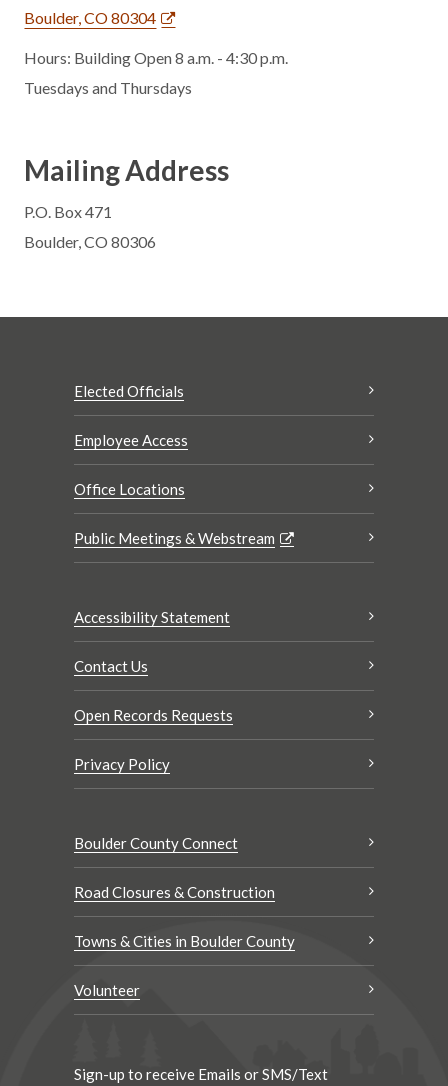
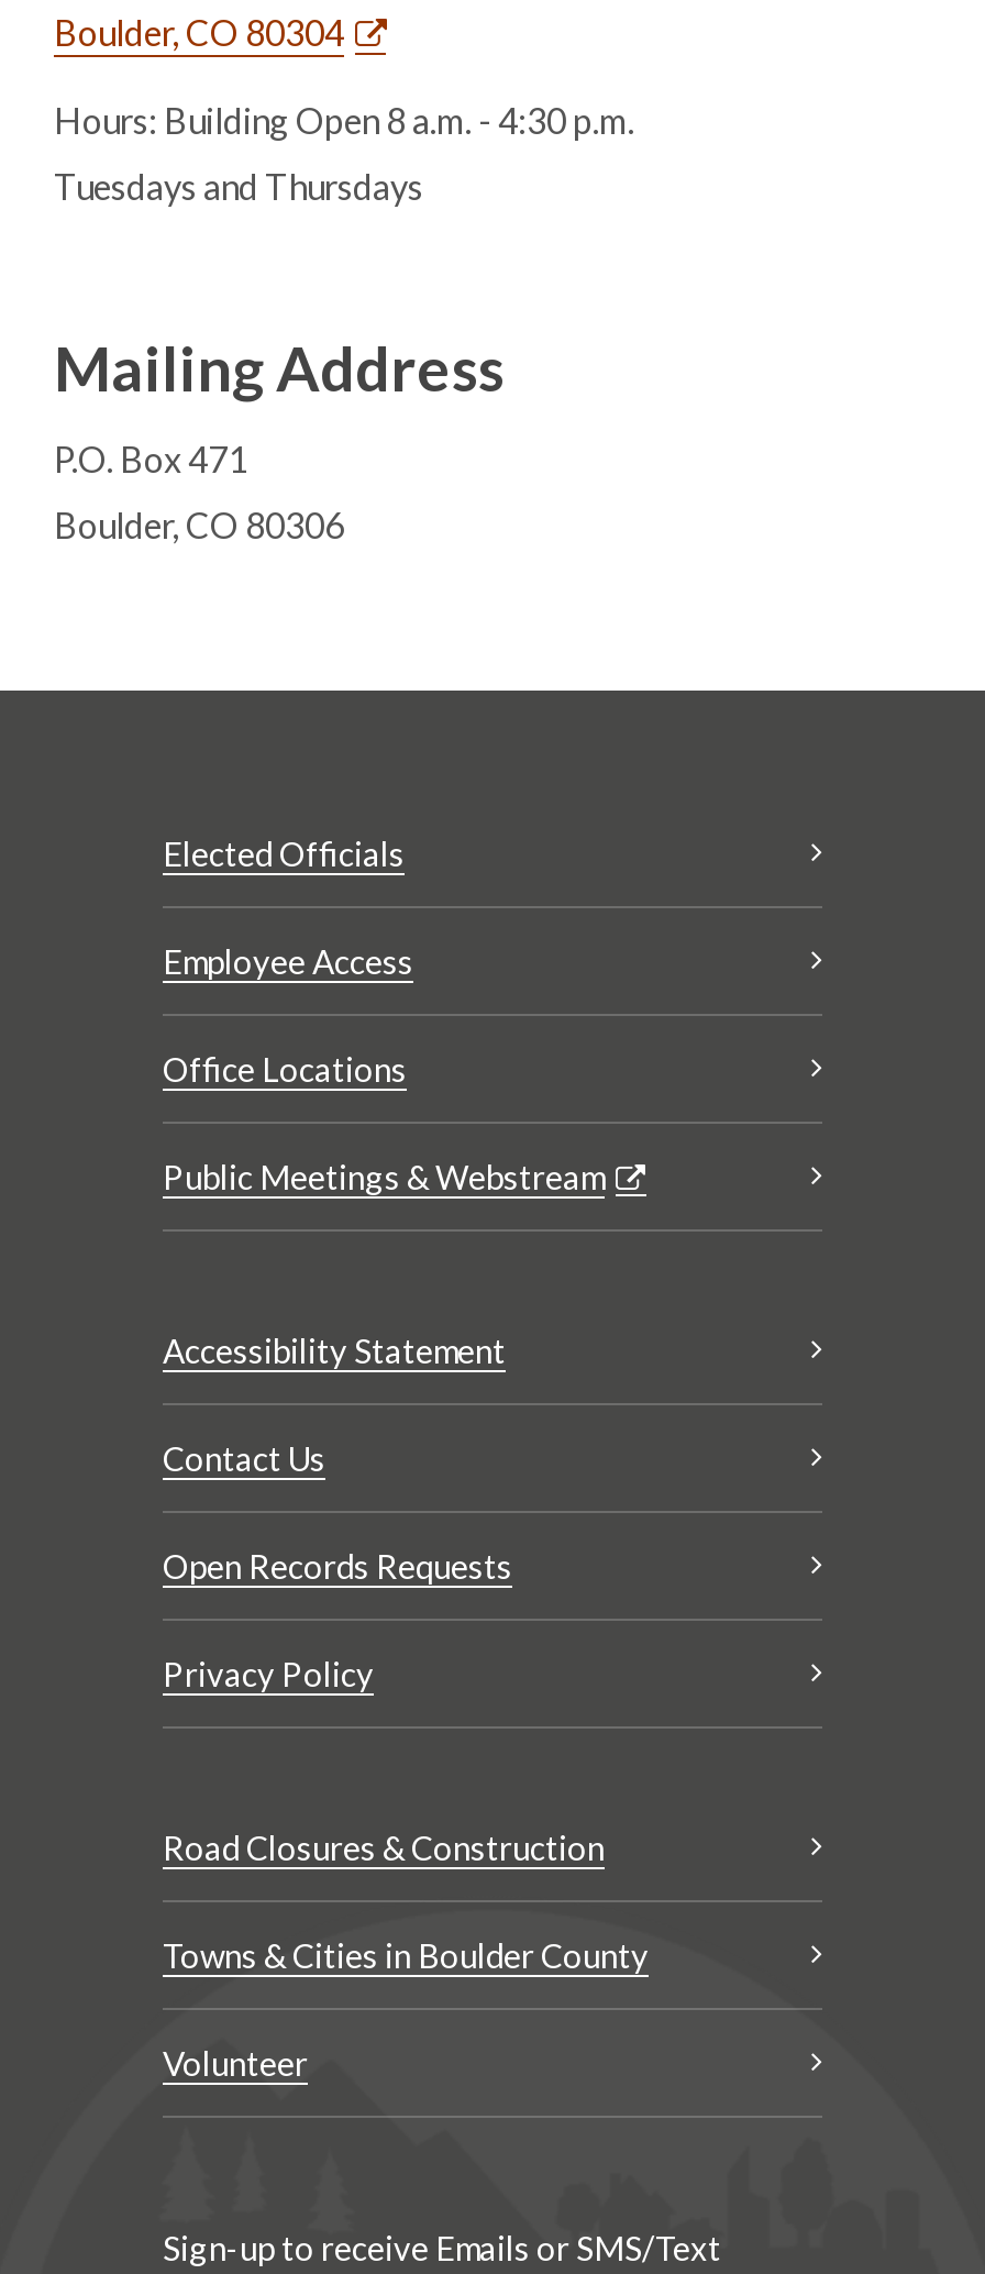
[74,834,238,852] Boulder County Connect -> none

